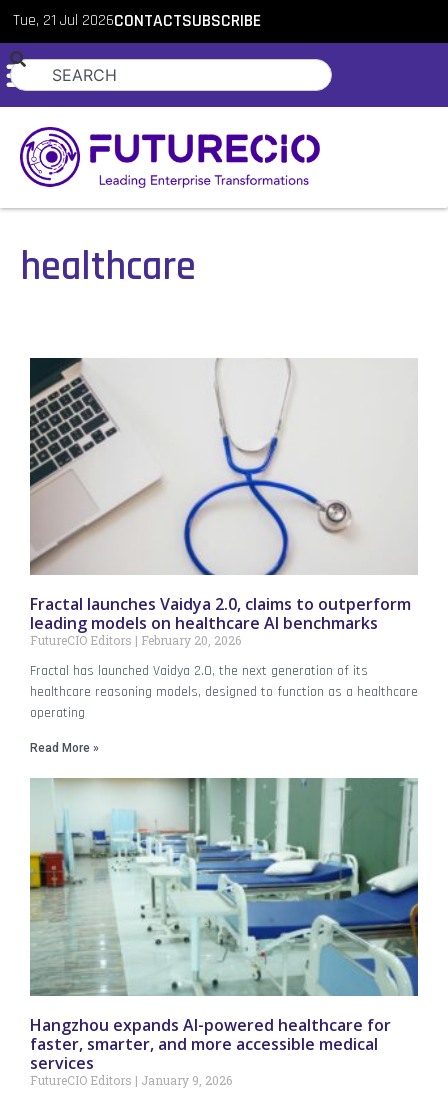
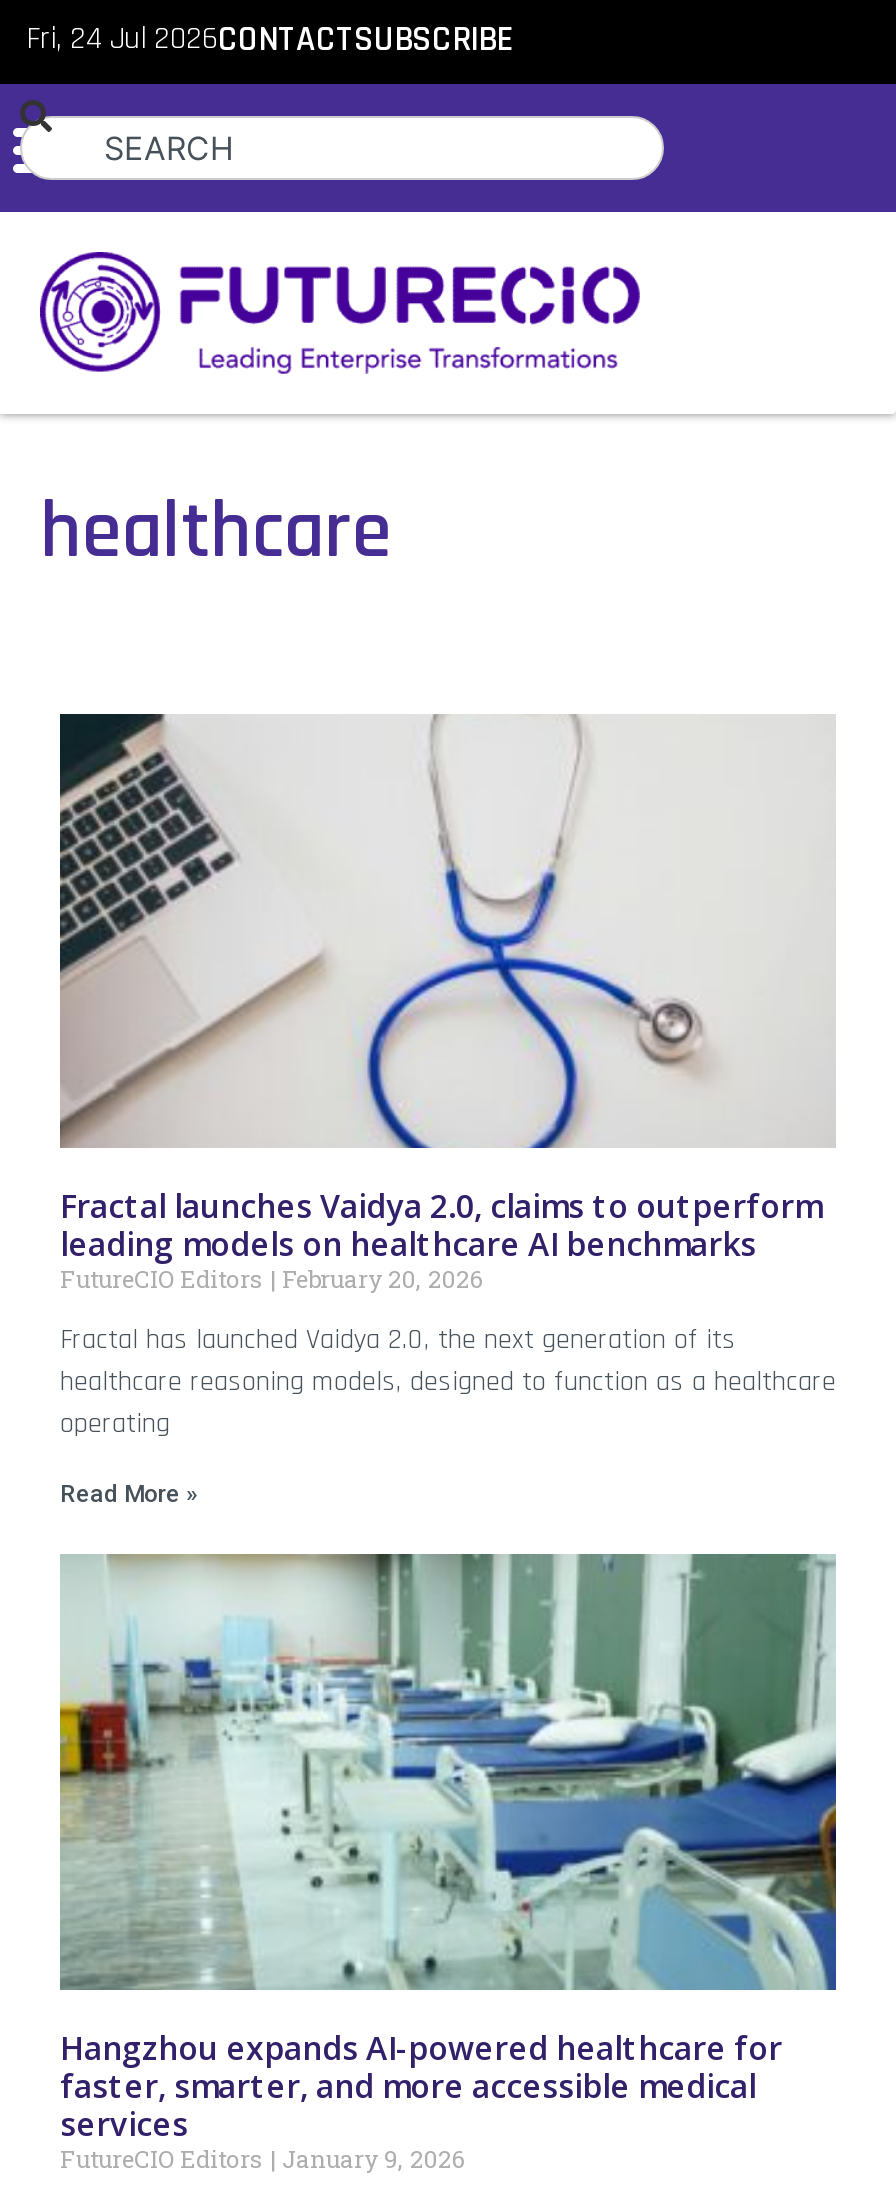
[13,10,261,32] Tue, 21 Jul 2026CONTACTSUBSCRIBE -> [26,18,512,62] Fri, 24 Jul 2026CONTACTSUBSCRIBE

